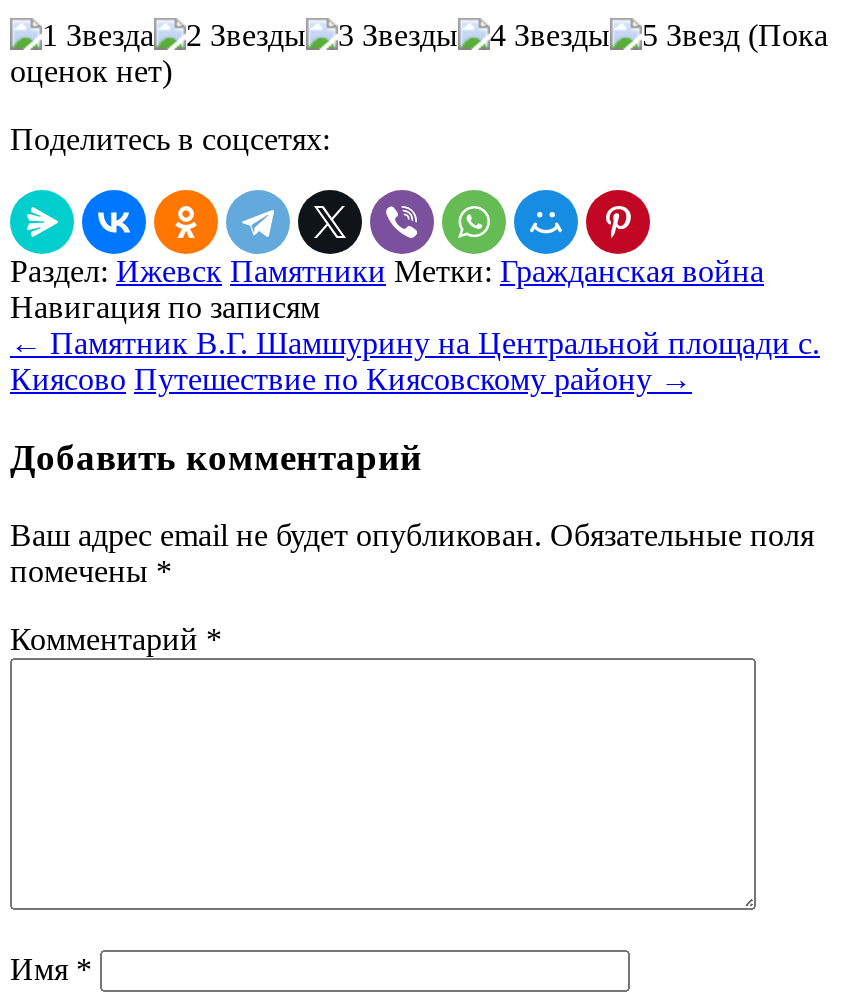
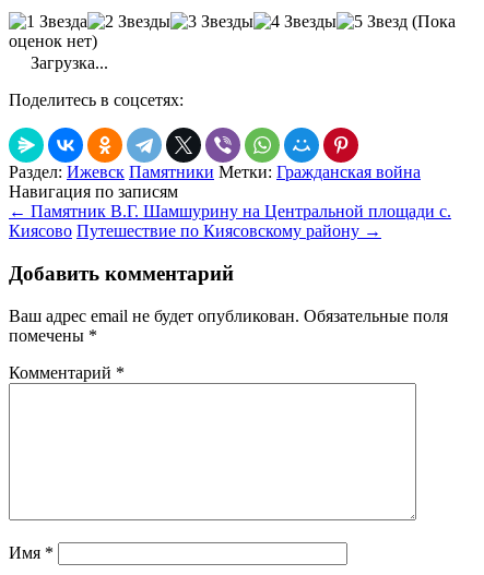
none -> [26,54,108,72] Загрузка...

